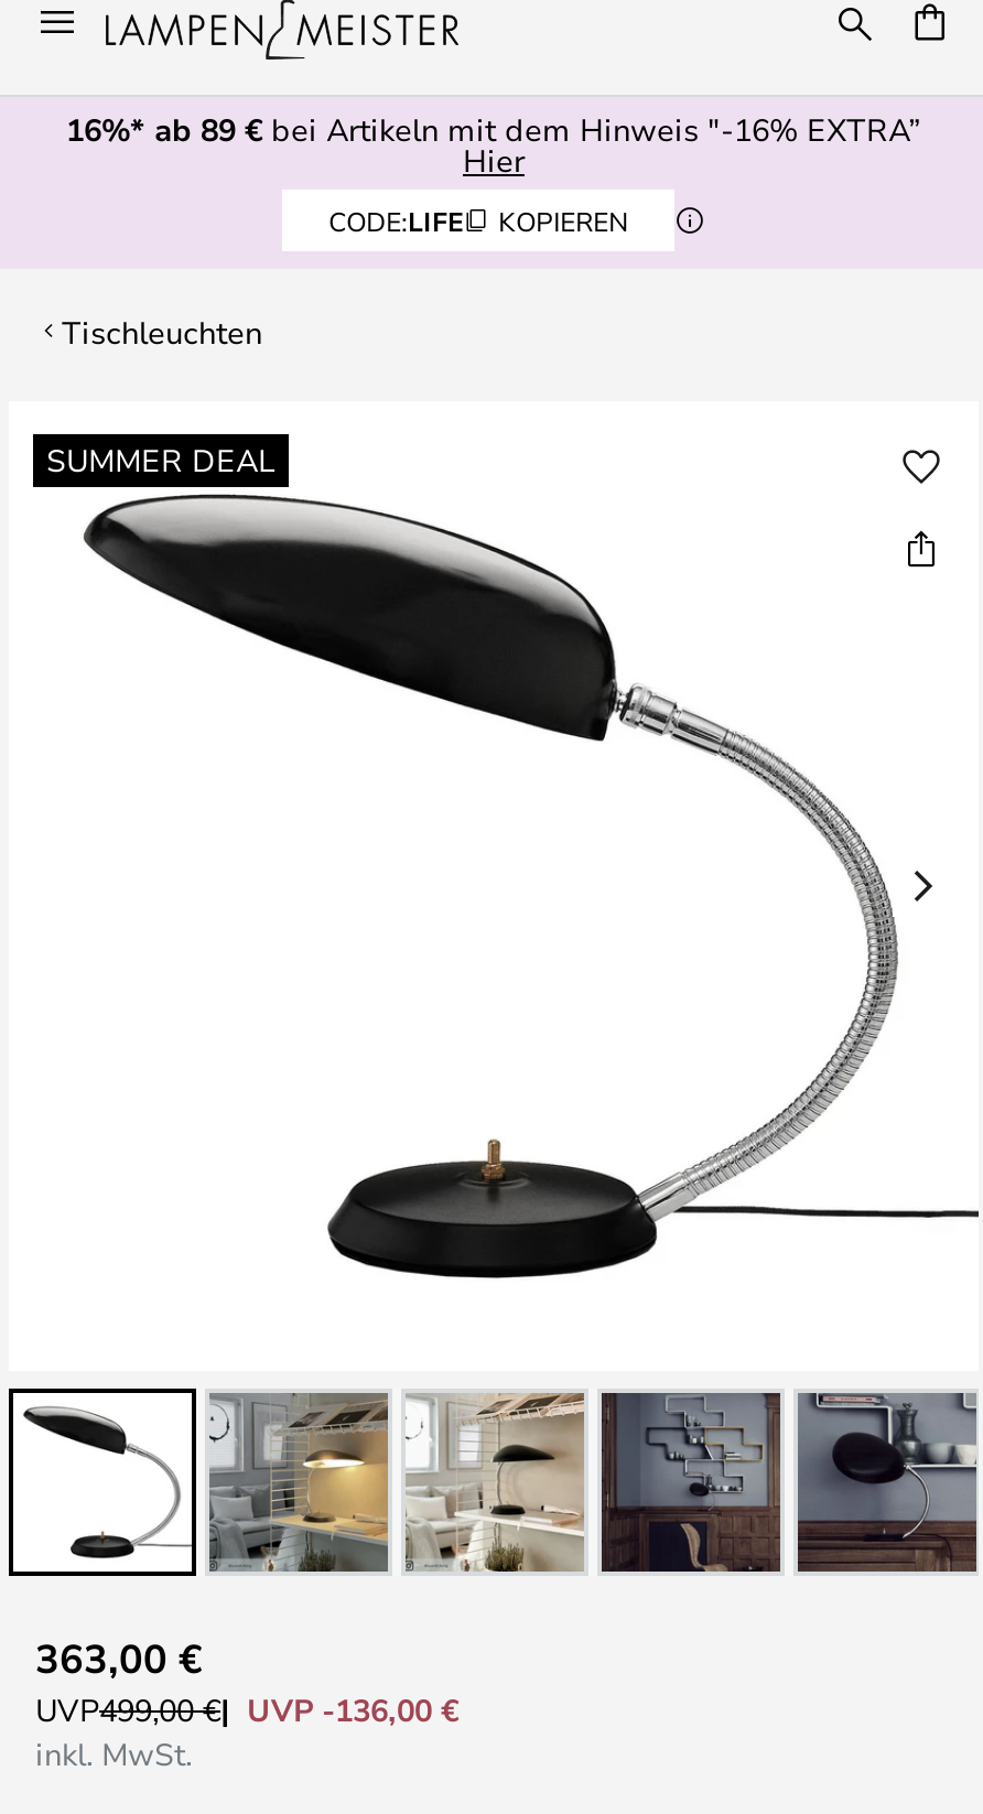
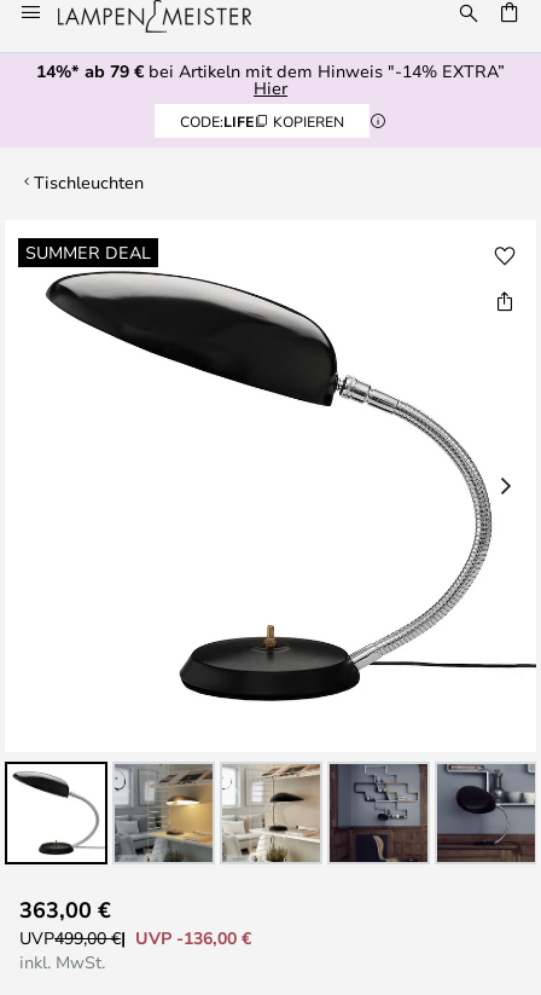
[66,108,921,150] 16%* ab 89 €bei Artikeln mit dem Hinweis "-16% EXTRA” -> [36,59,505,82] 14%* ab 79 €bei Artikeln mit dem Hinweis "-14% EXTRA”

